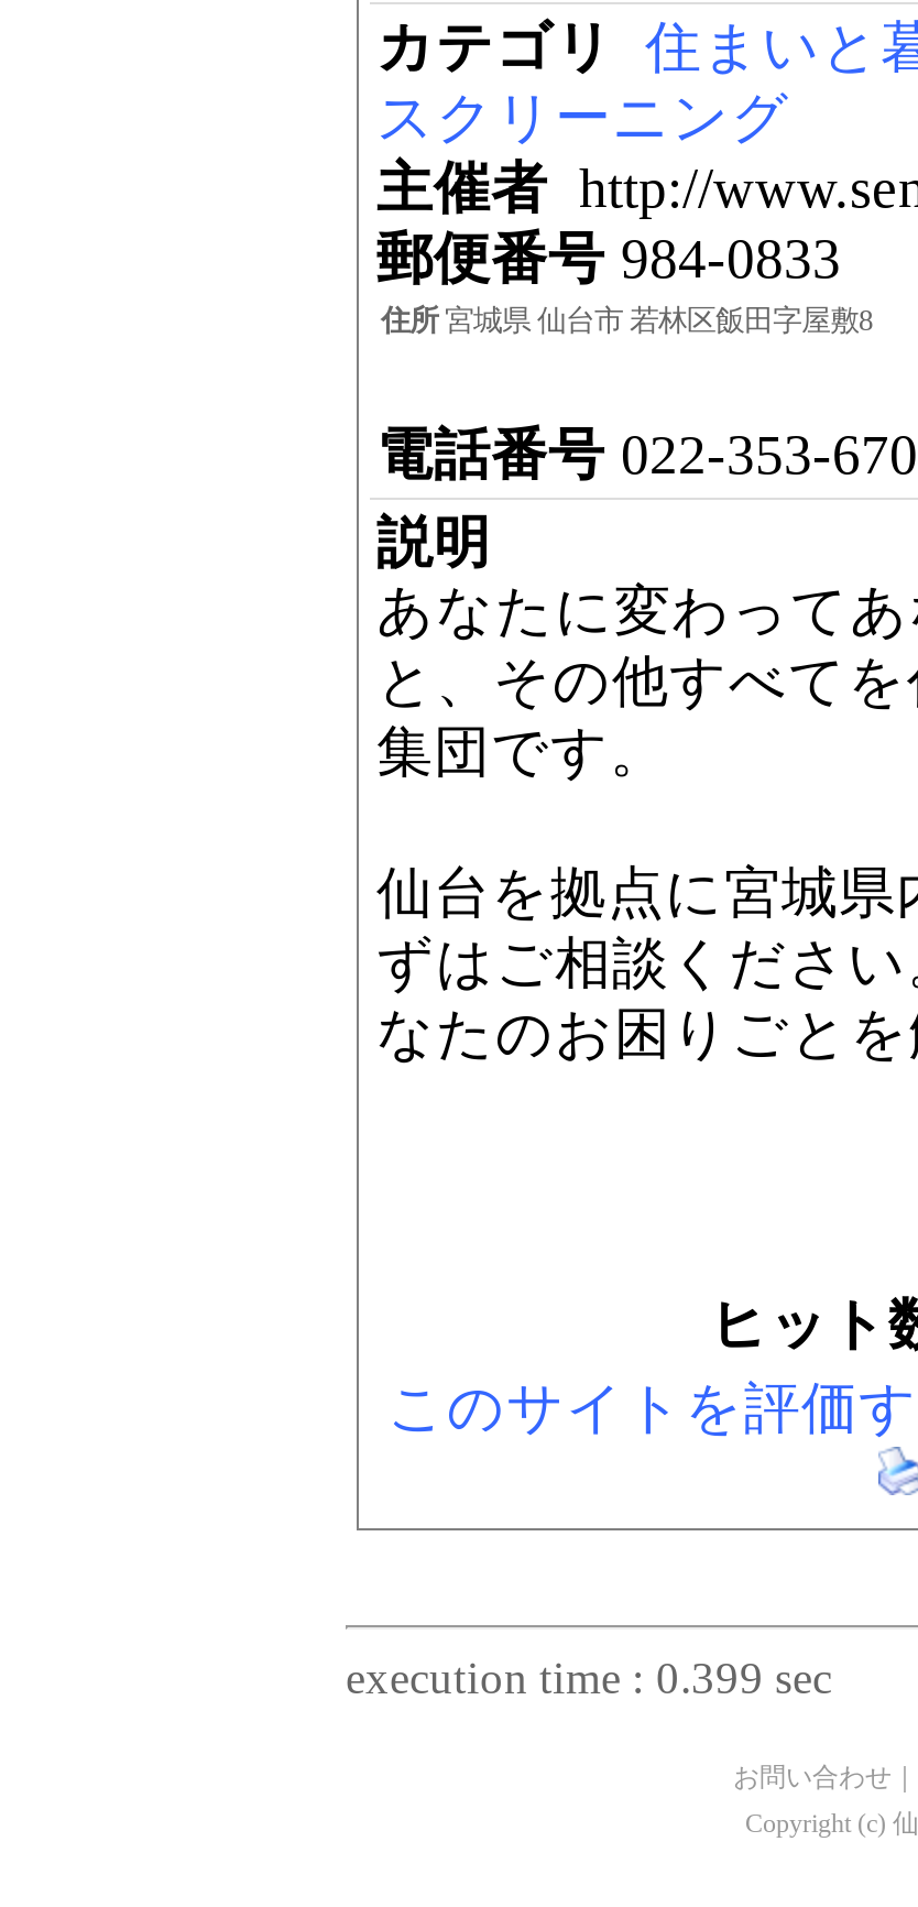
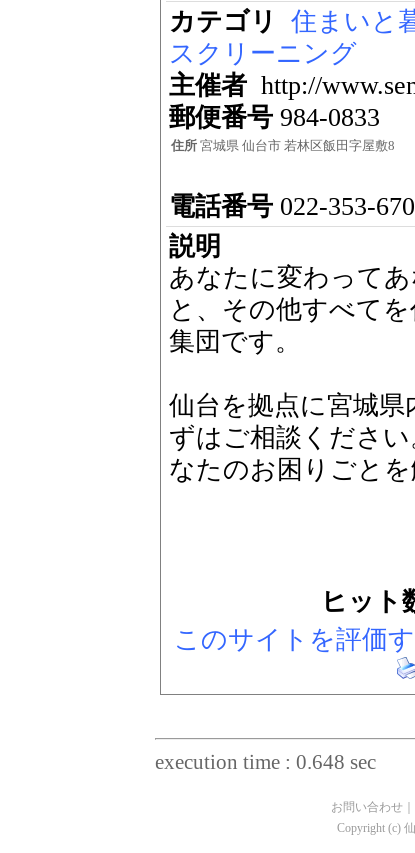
[346,1653,832,1702] execution time : 0.399 sec -> [155,751,376,773] execution time : 0.648 sec

